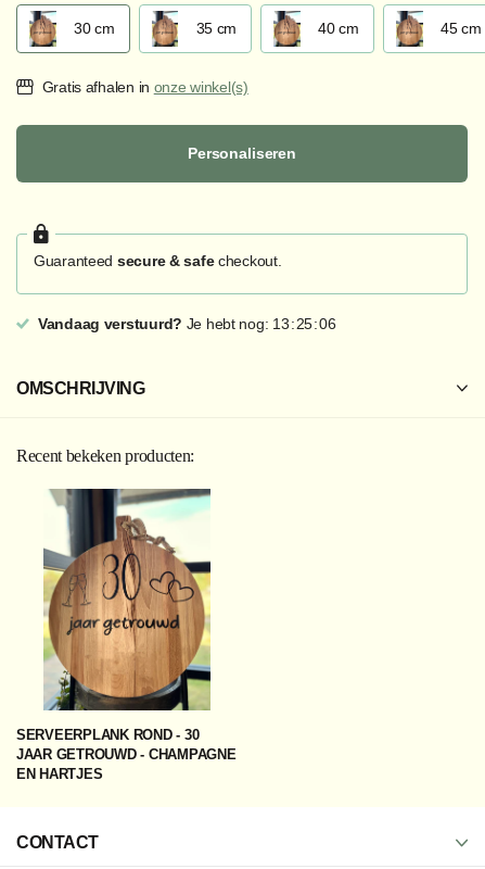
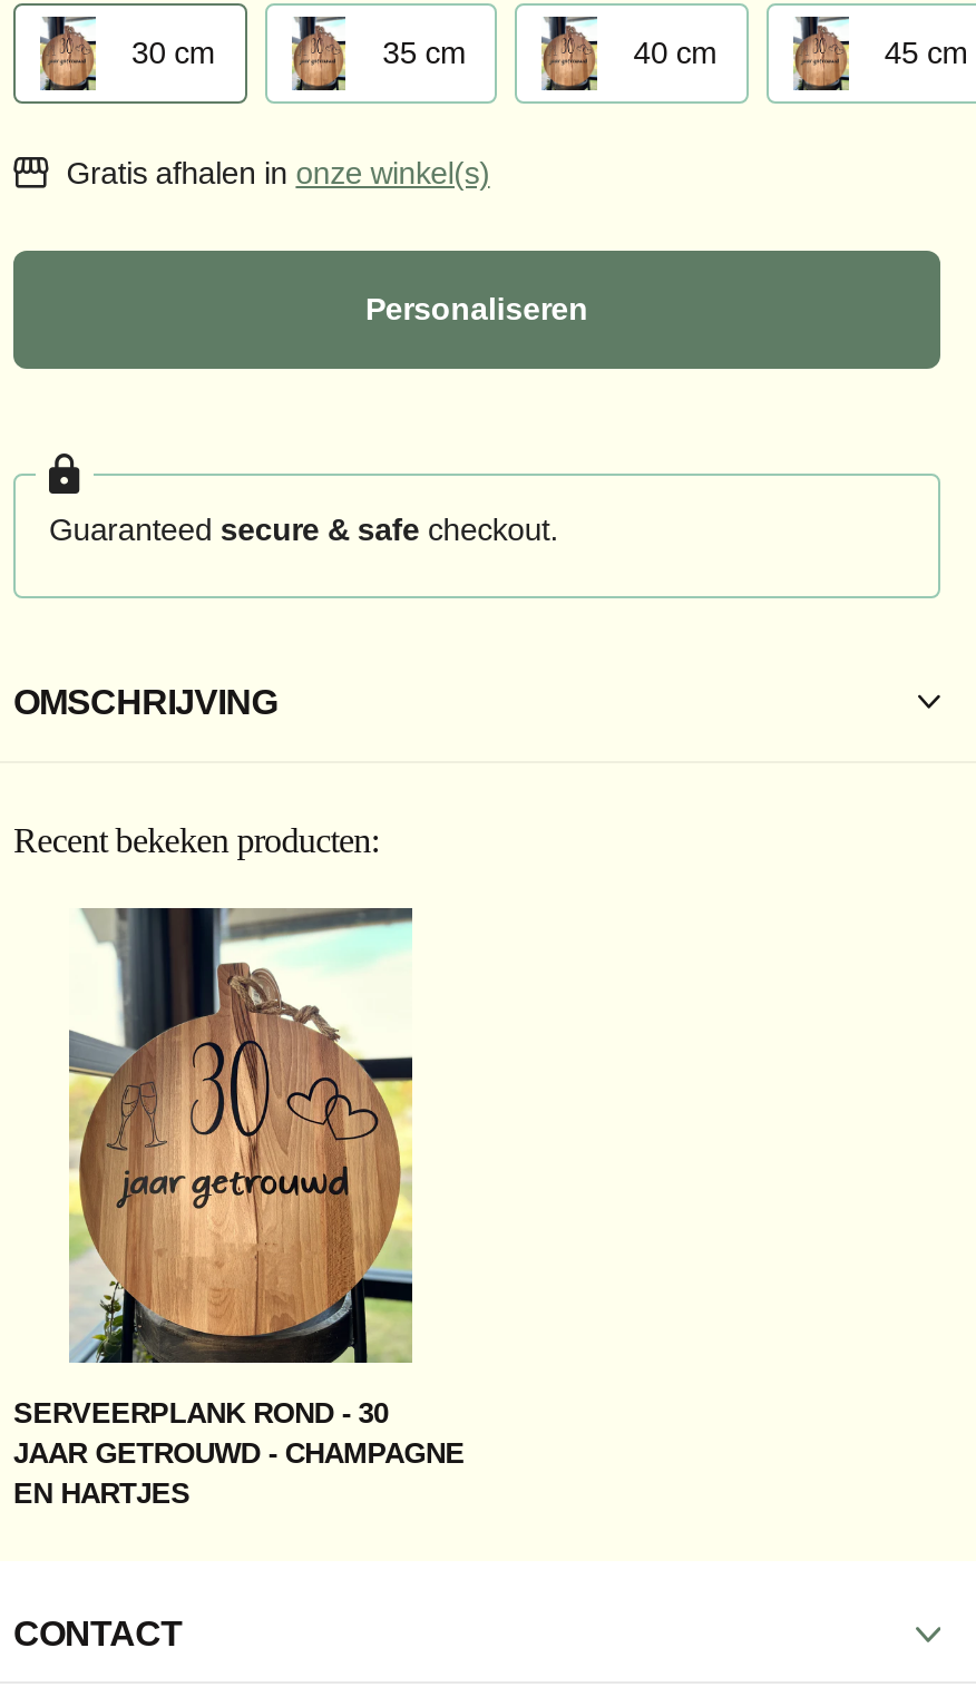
[38,315,336,332] Vandaag verstuurd? Je hebt nog: 13 25 06 -> none

